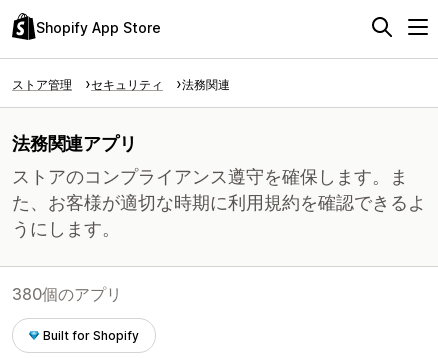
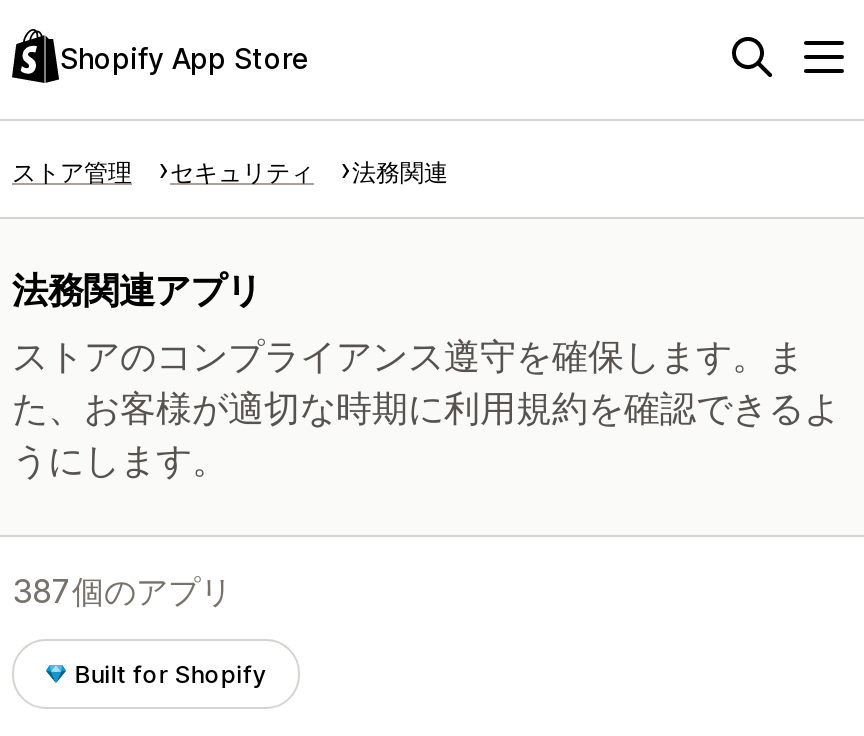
[12,284,122,304] 380個のアプリ -> [12,571,232,611] 387個のアプリ

